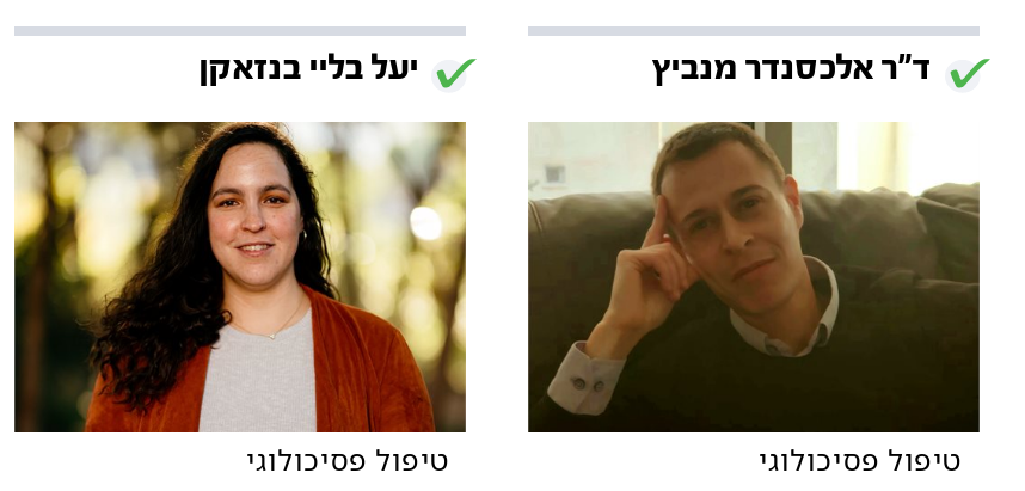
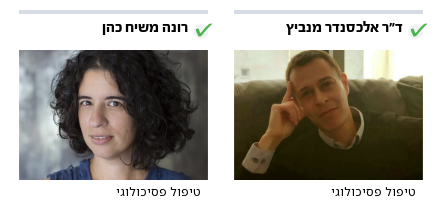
[199,47,419,87] יעל בליי בנזאקן -> [102,19,188,36] רונה משיח כהן
[12,118,468,436] [image] -> [19,49,209,181] [image]

